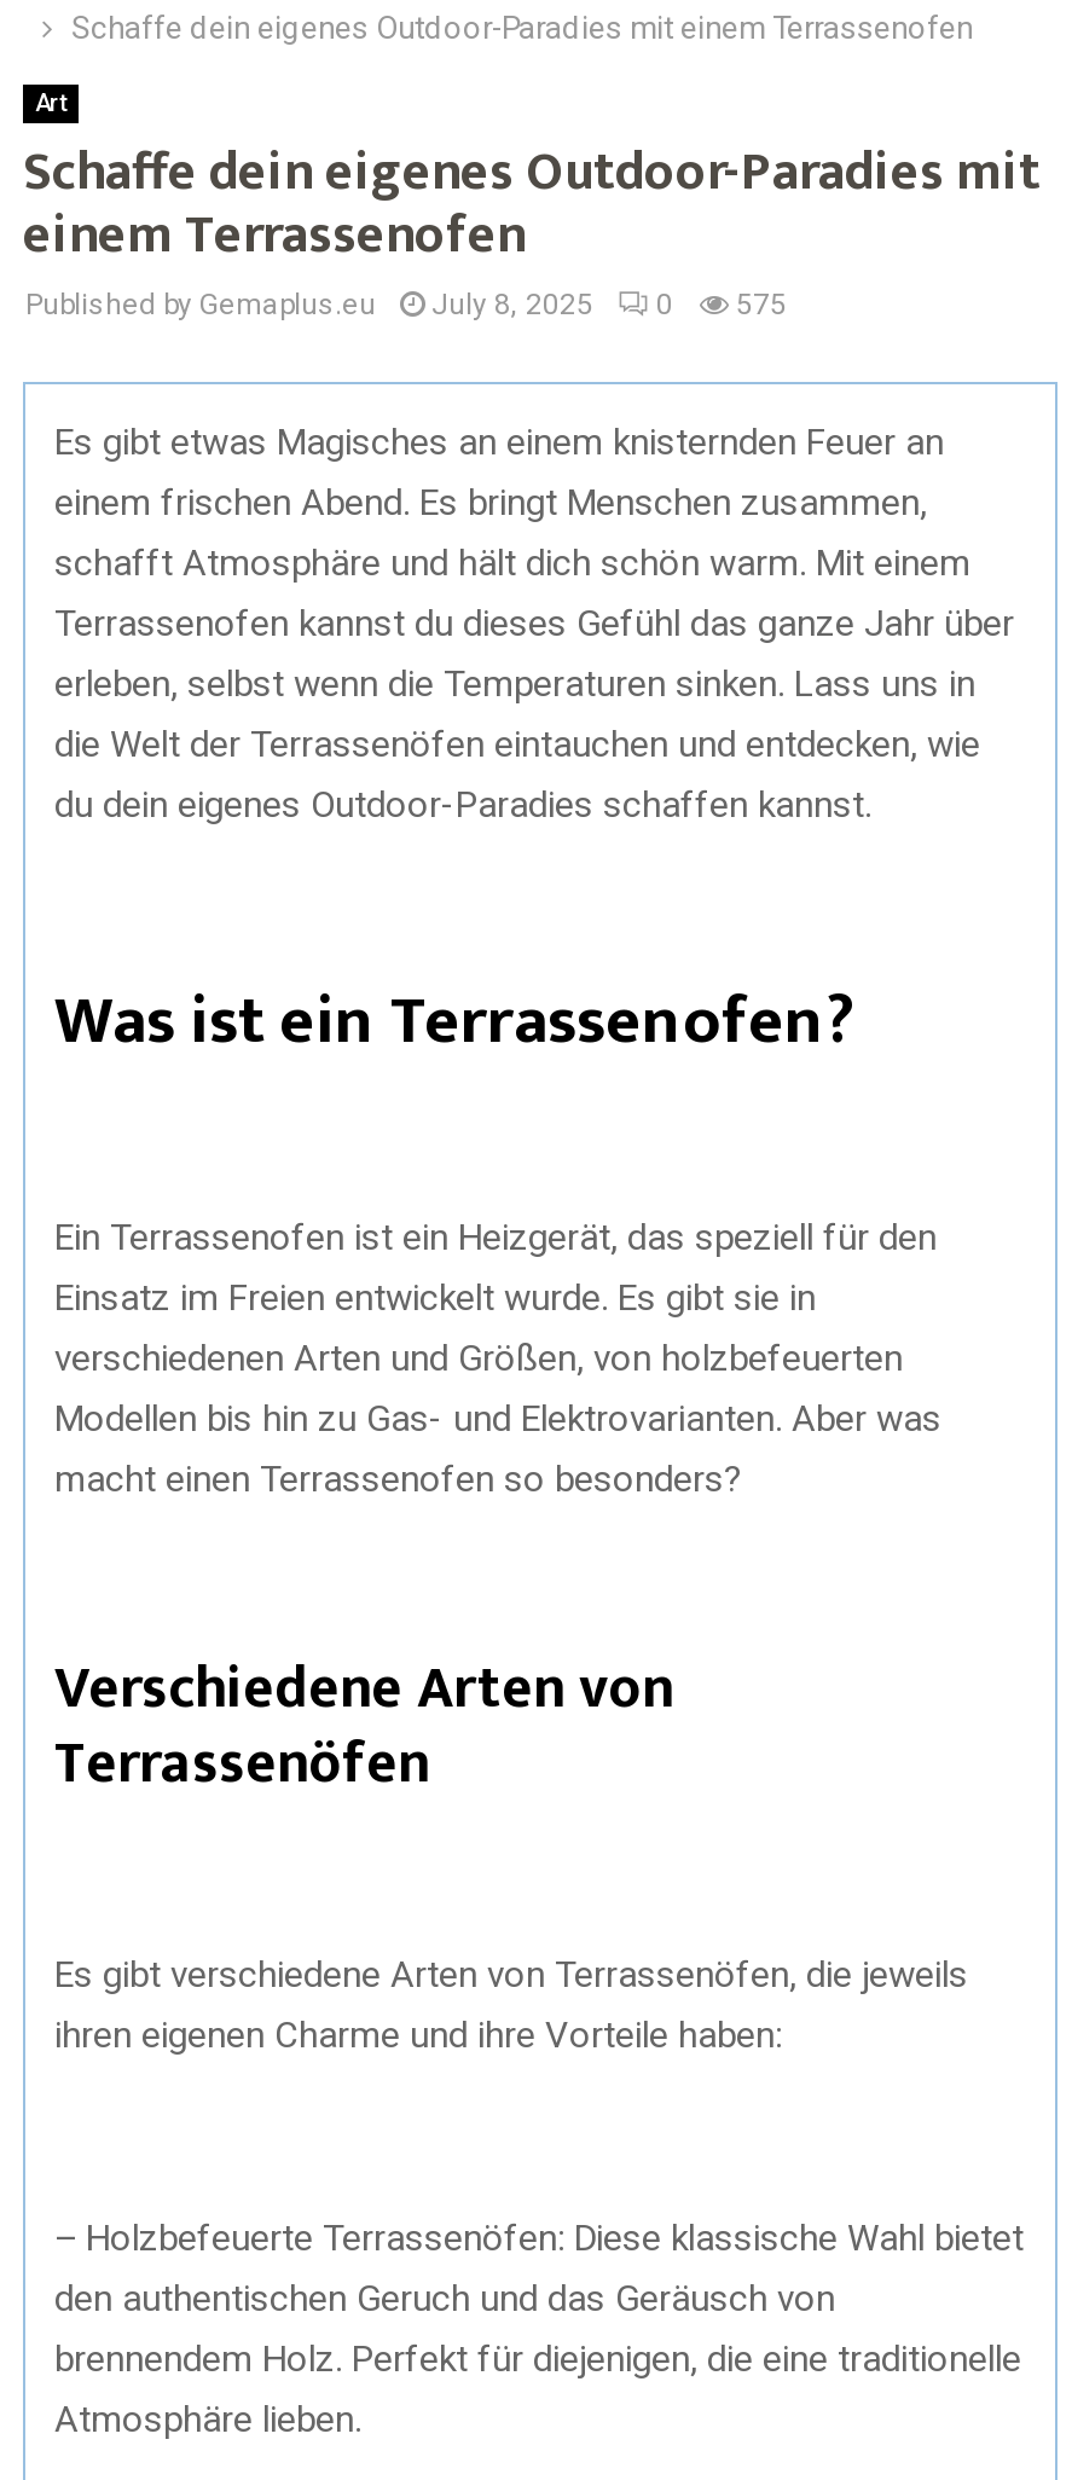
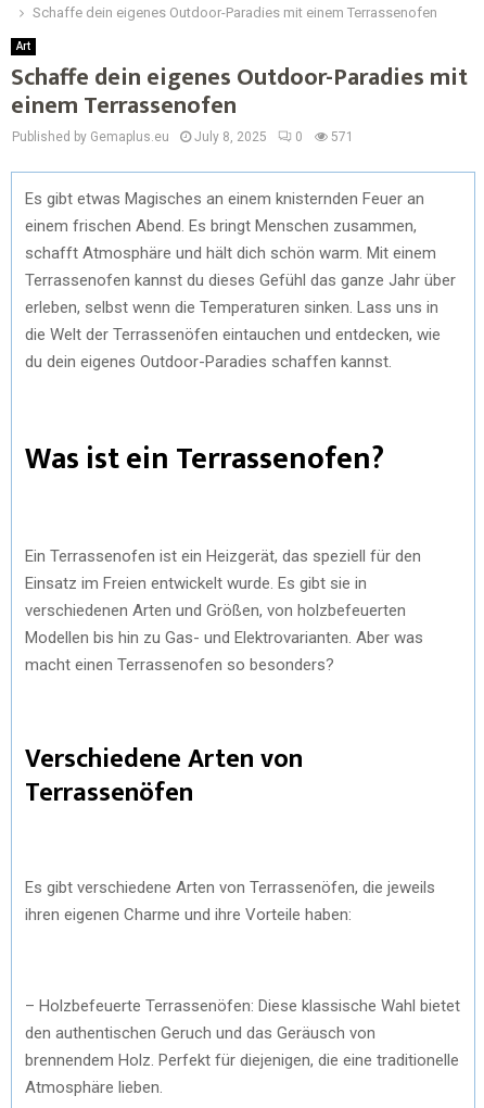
[25,288,787,321] Published by Gemaplus.eu July 8, 2025 0 575 -> [12,129,354,144] Published by Gemaplus.eu July 8, 2025 0 571

